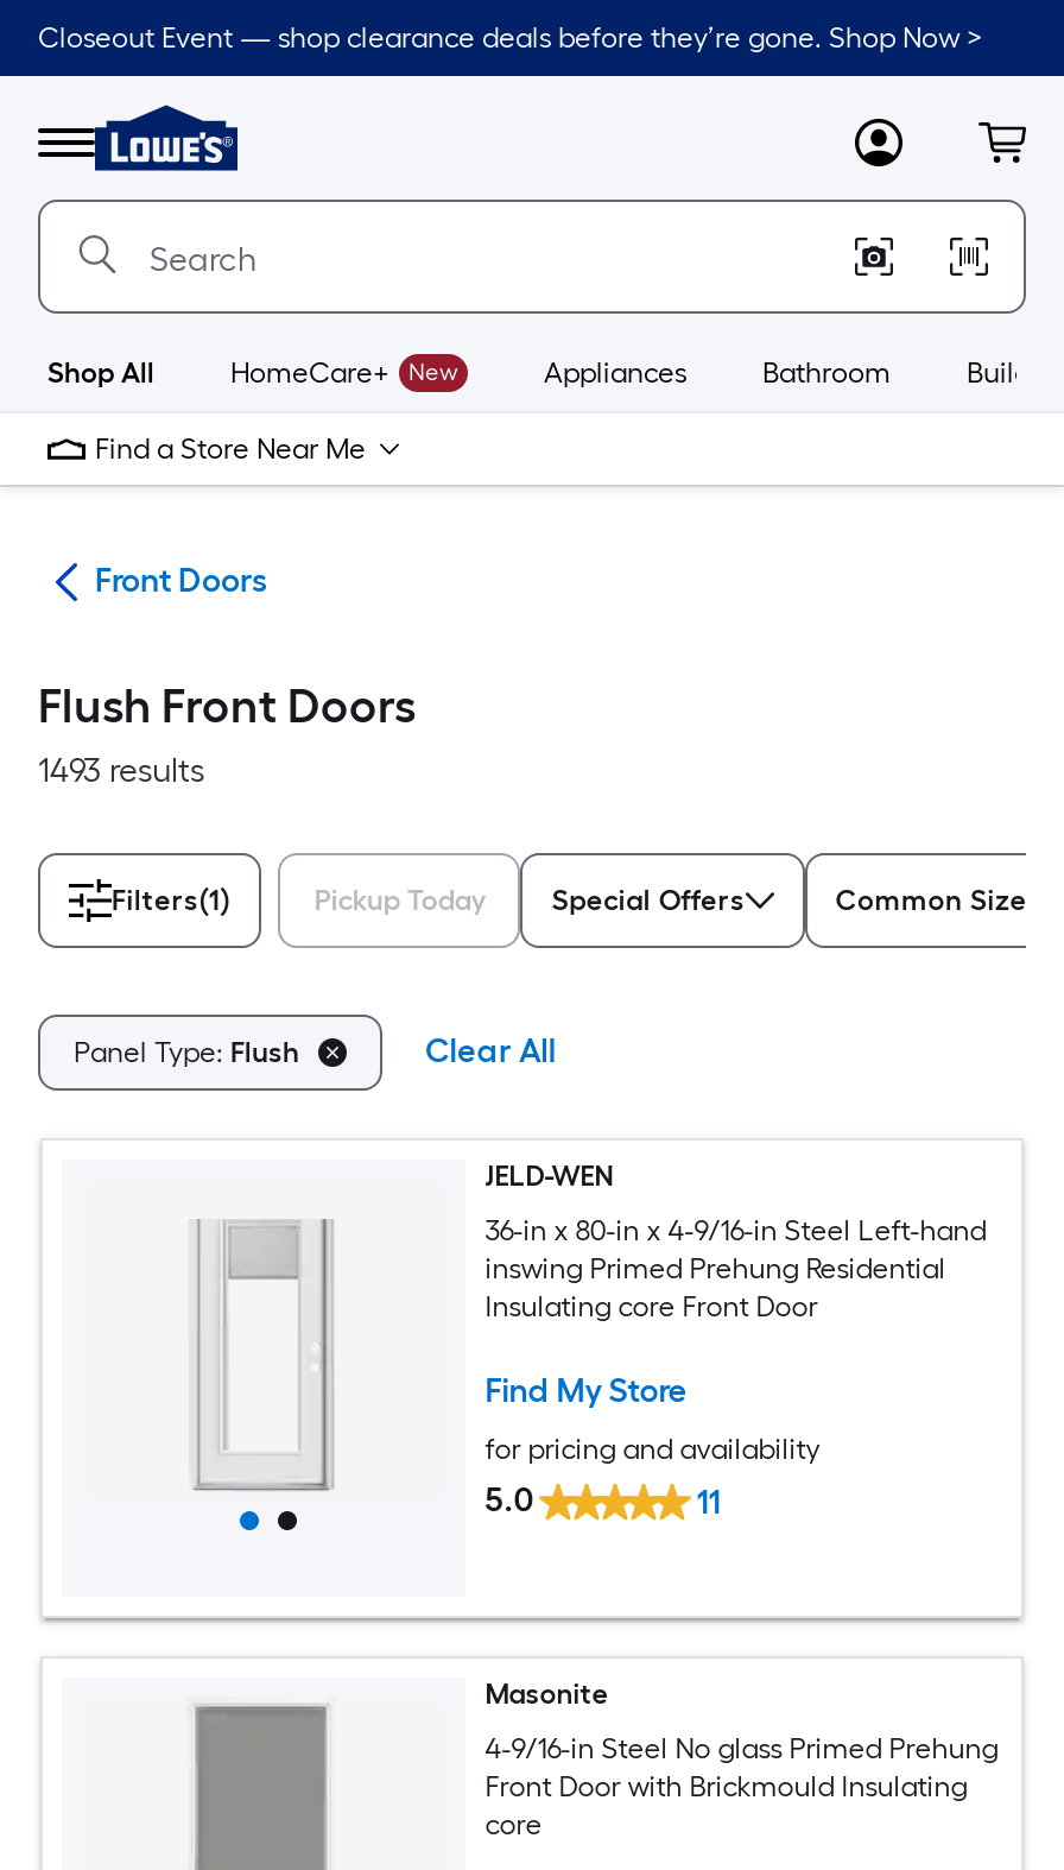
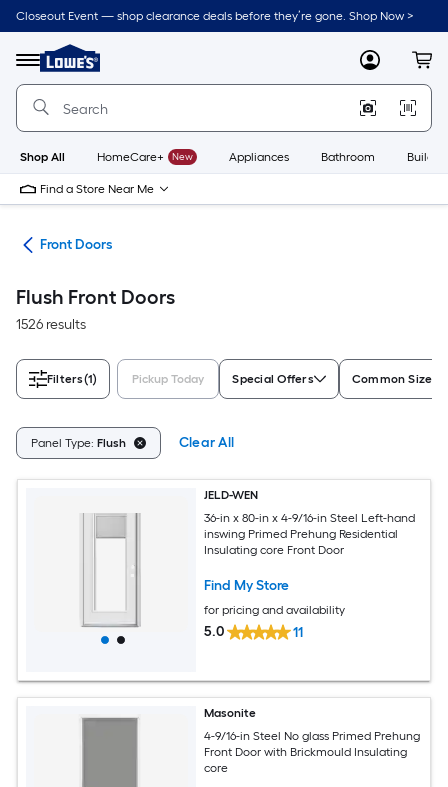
[38,751,204,791] 1493 results -> [16,316,86,333] 1526 results

